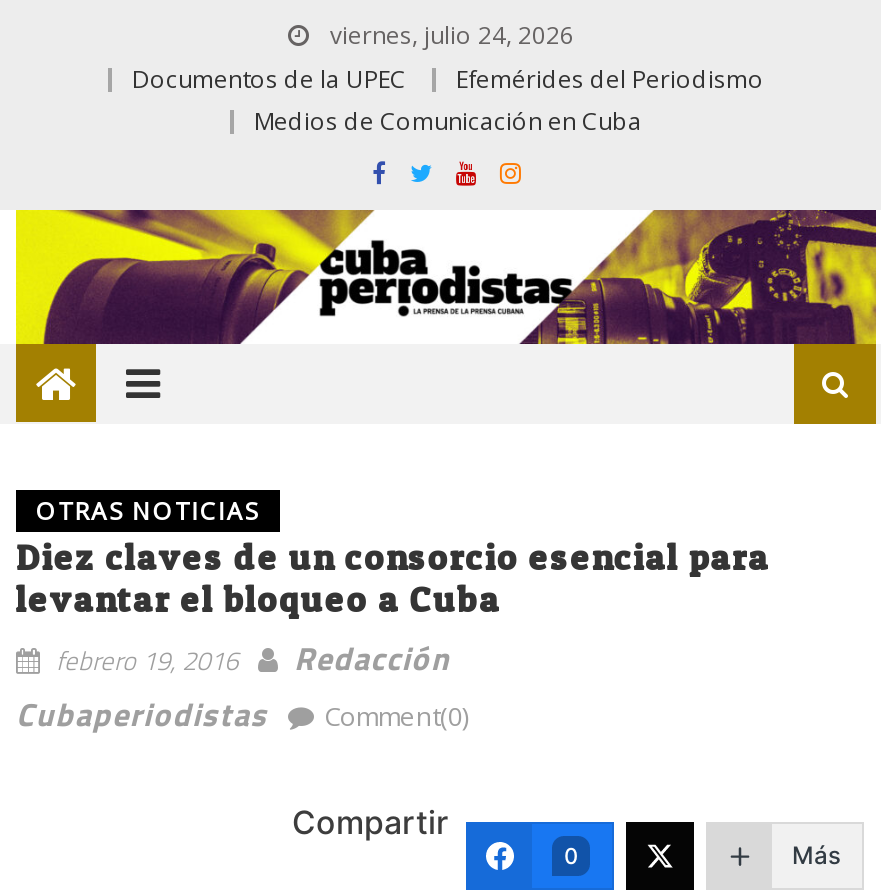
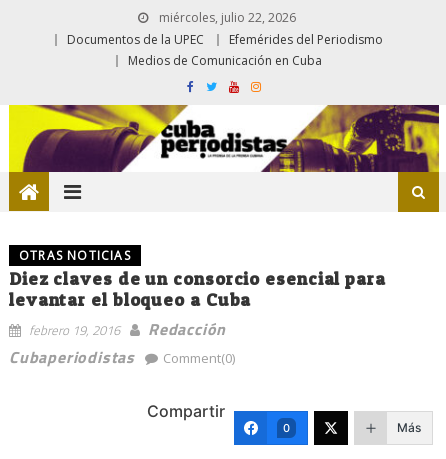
[324,18,574,52] viernes, julio 24, 2026 -> [155,9,295,26] miércoles, julio 22, 2026

